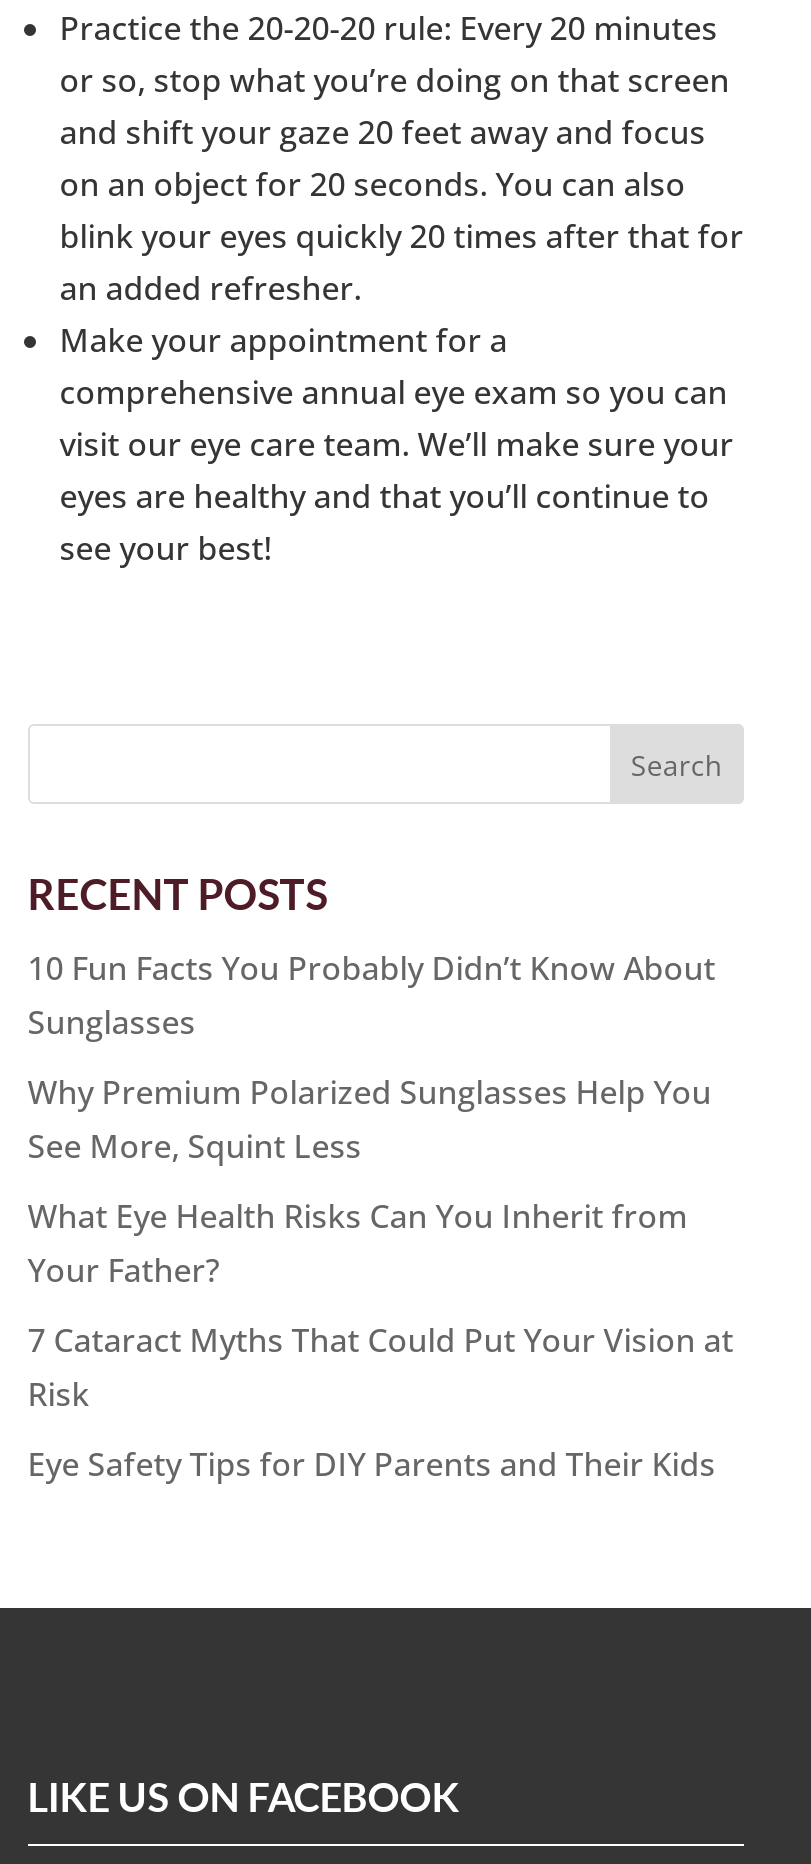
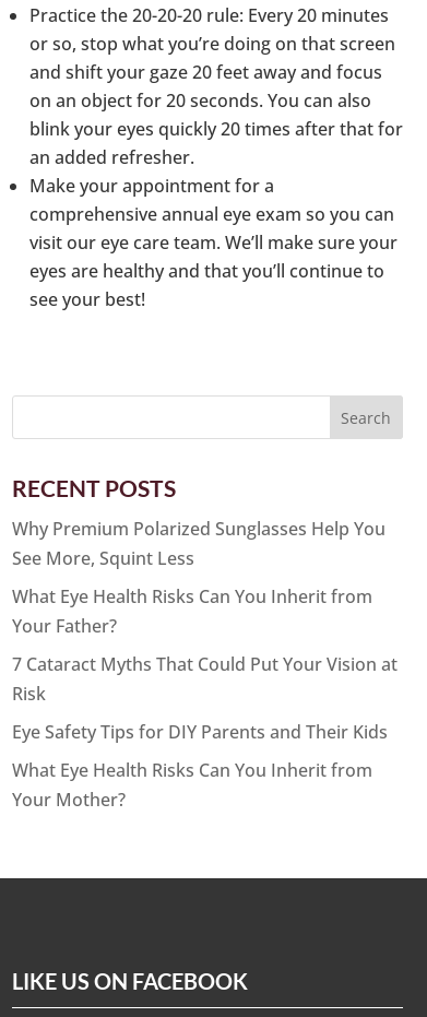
[28,946,716,1044] 10 Fun Facts You Probably Didn’t Know About | Sunglasses -> none
moved [28,1070,734,1486] -> [12,516,397,744]: Why Premium Polarized Sunglasses Help You | See More, Squint Less | What Eye Health Risks Can You Inherit from | Your Father? | 7 Cataract Myths That Could Put Your Vision at | Risk | Eye Safety Tips for DIY Parents and Their Kids
none -> [12,758,372,811] What Eye Health Risks Can You Inherit from | Your Mother?

